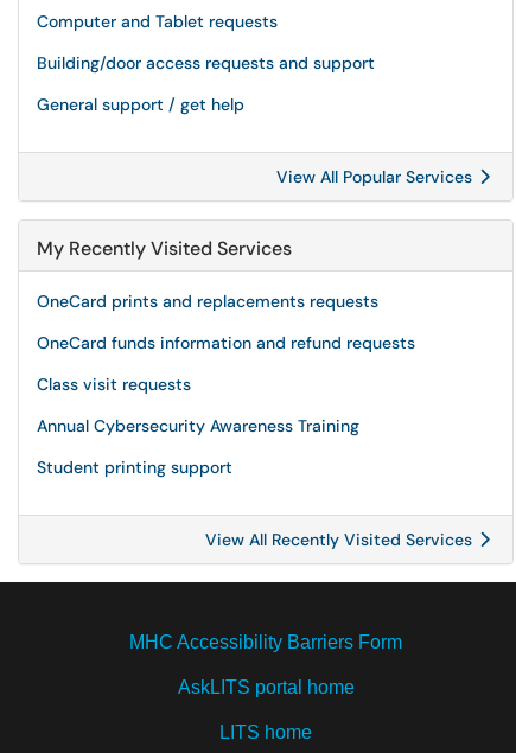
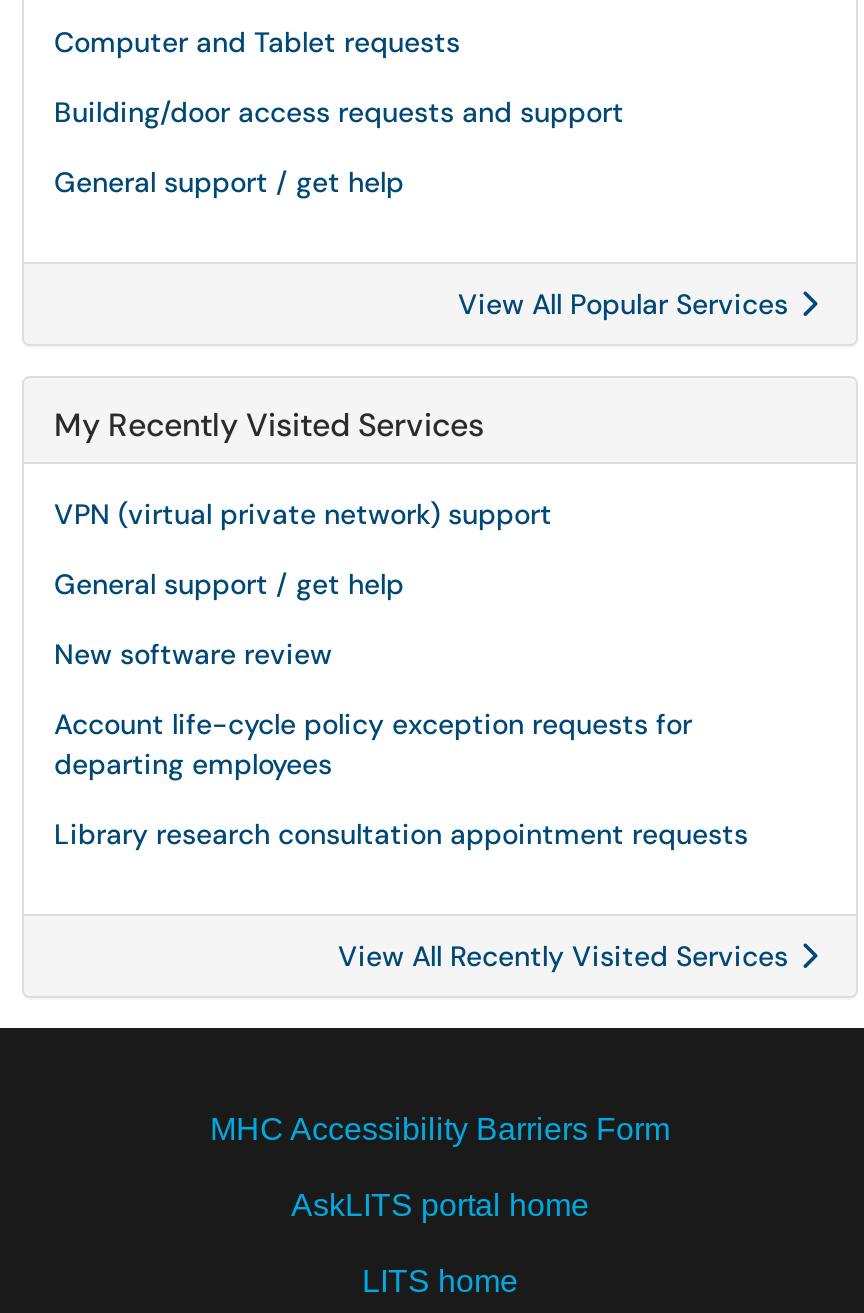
[37,291,378,312] OneCard prints and replacements requests -> [54,496,552,532] VPN (virtual private network) support
[37,332,415,353] OneCard funds information and refund requests -> [54,566,404,602] General support / get help
[37,374,191,395] Class visit requests -> [54,636,332,672] New software review
[37,415,359,436] Annual Cybersecurity Awareness Training -> [54,706,692,782] Account life-cycle policy exception requests for | departing employees
[37,457,232,478] Student printing support -> [54,816,748,852] Library research consultation appointment requests

